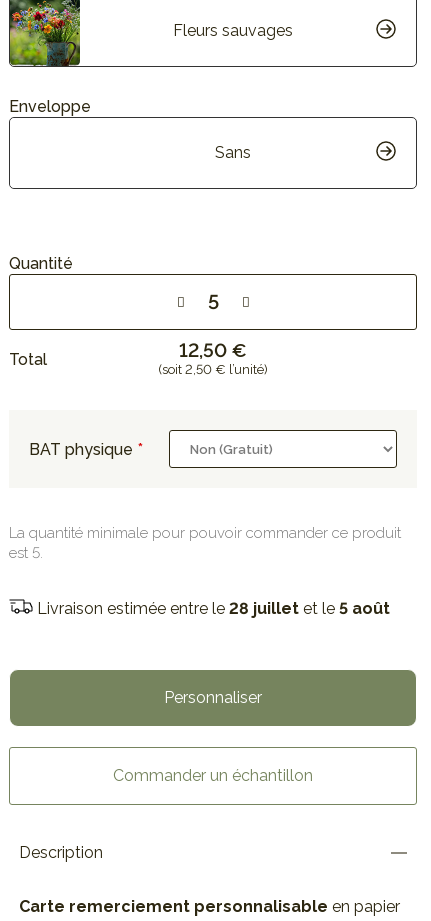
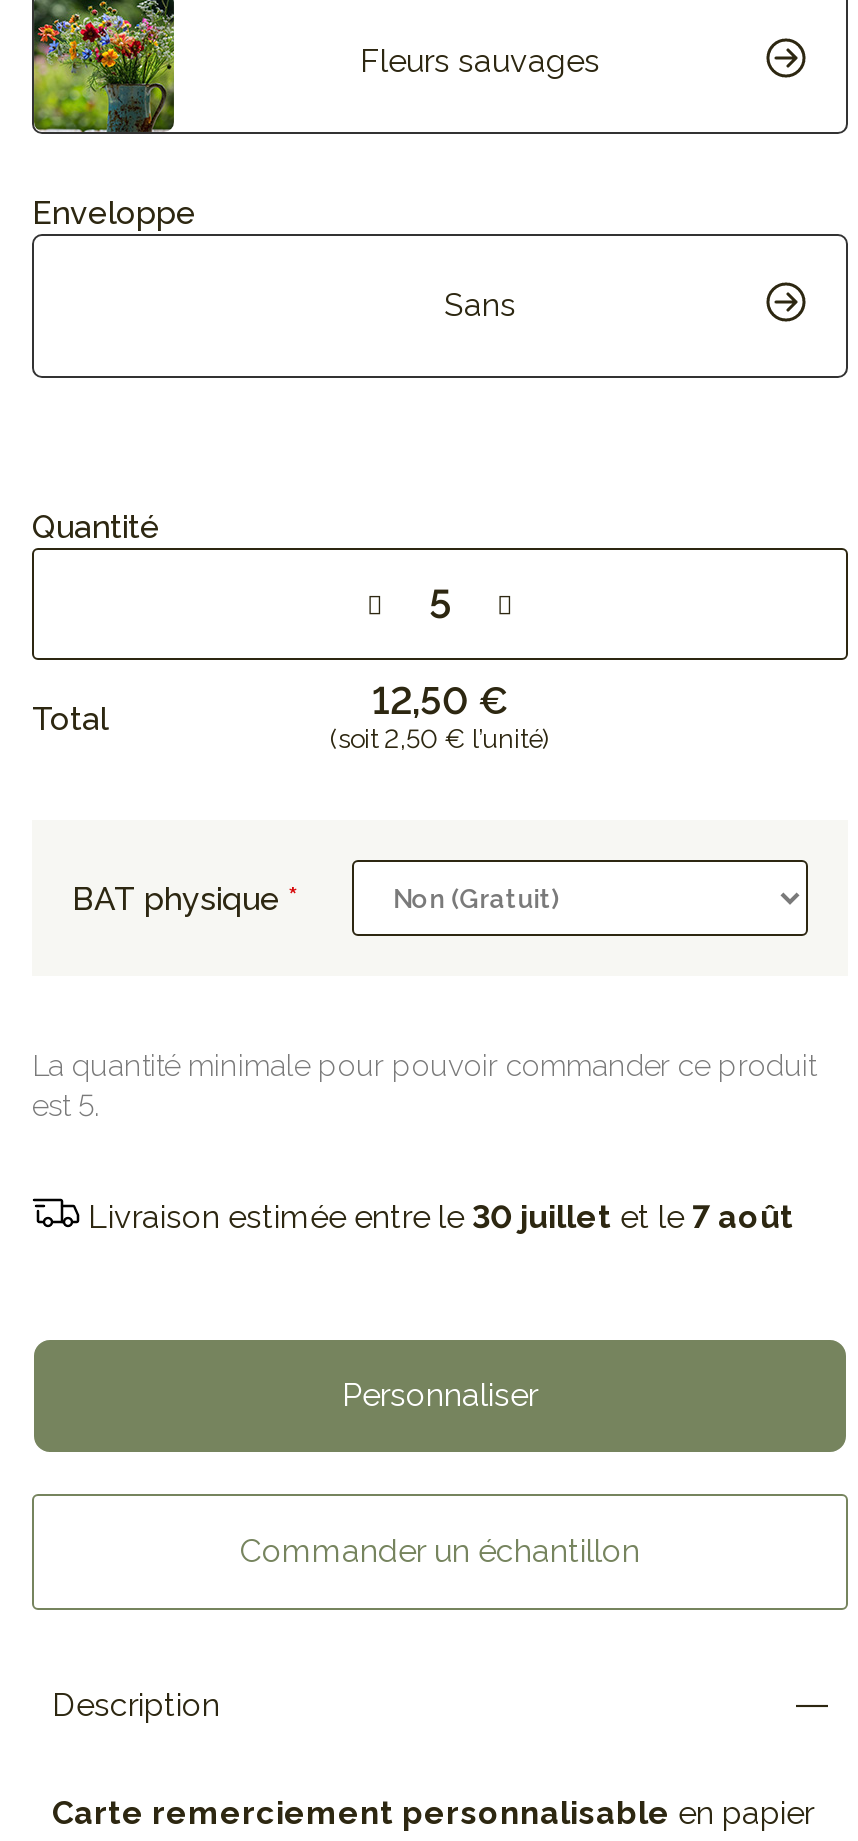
[37,599,390,618] Livraison estimée entre le 28 juillet et le 5 août -> [88,1198,794,1236] Livraison estimée entre le 30 juillet et le 7 août

